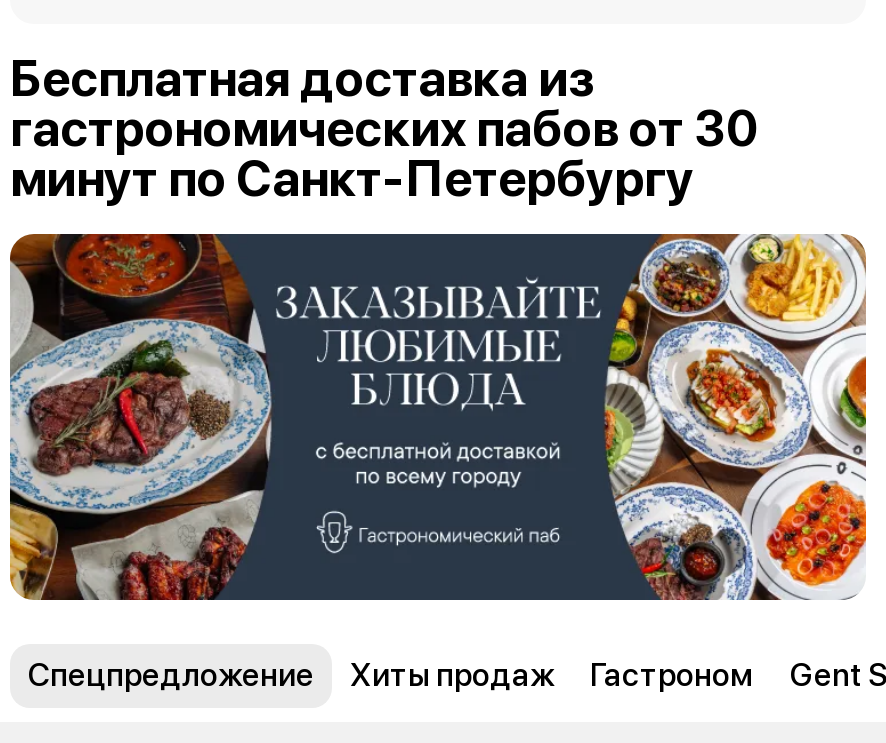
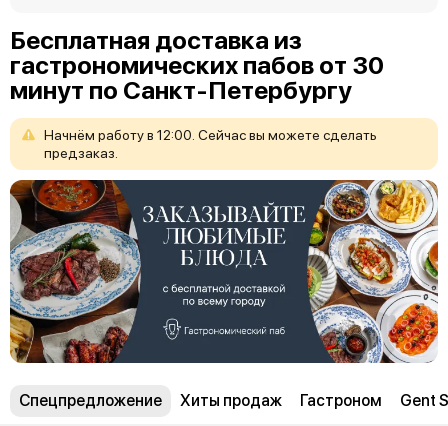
none -> [44,127,377,161] Начнём работу в 12:00. Сейчас вы можете сделать | предзаказ.

